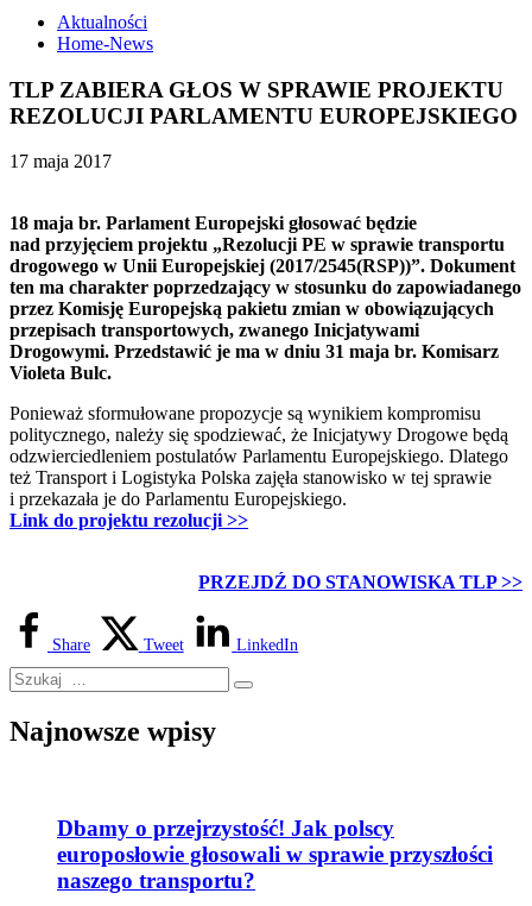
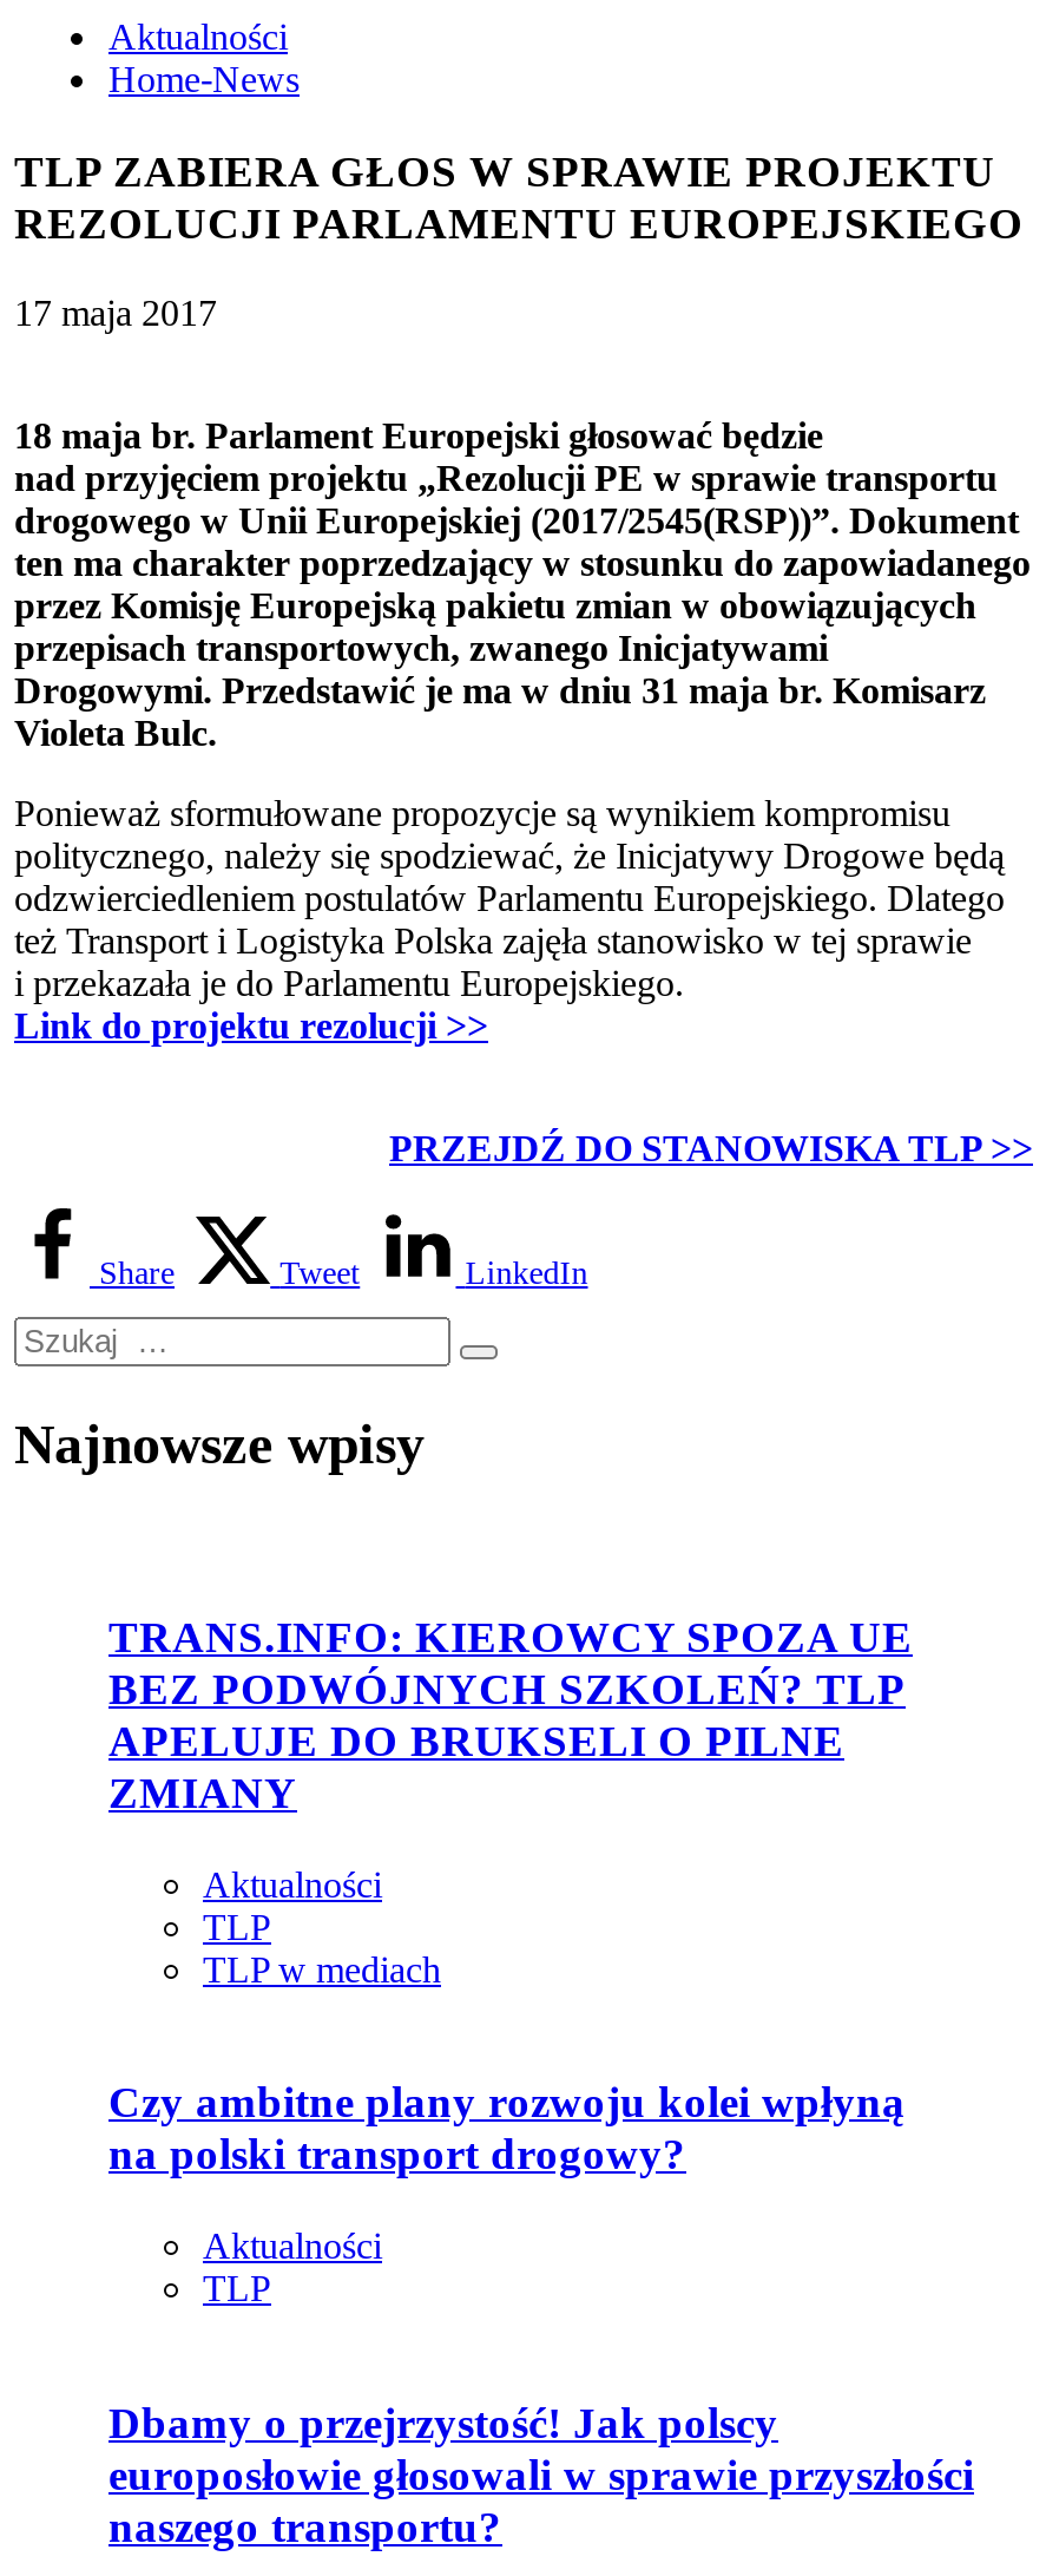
none -> [108,1612,913,2308] TRANS.INFO: KIEROWCY SPOZA UE | BEZ PODWÓJNYCH SZKOLEŃ? TLP | APELUJE DO BRUKSELI O PILNE | ZMIANY | Aktualności | TLP | TLP w mediach | Czy ambitne plany rozwoju kolei wpłyną | na polski transport drogowy? | Aktualności | TLP

